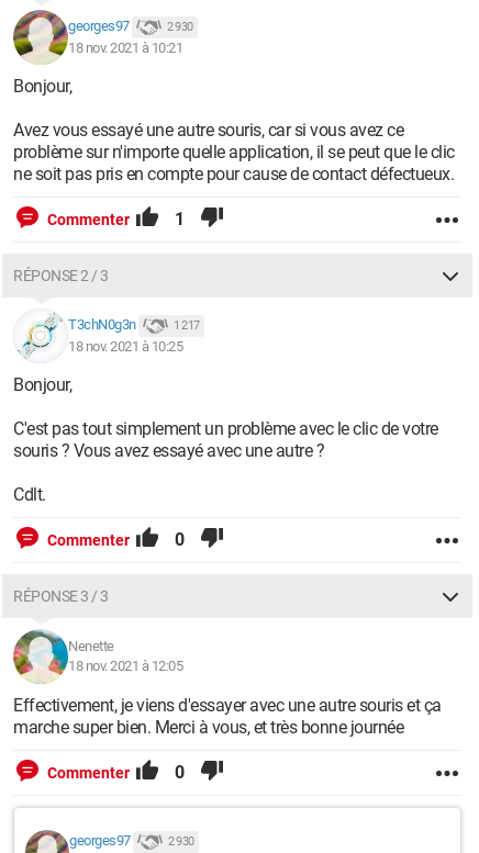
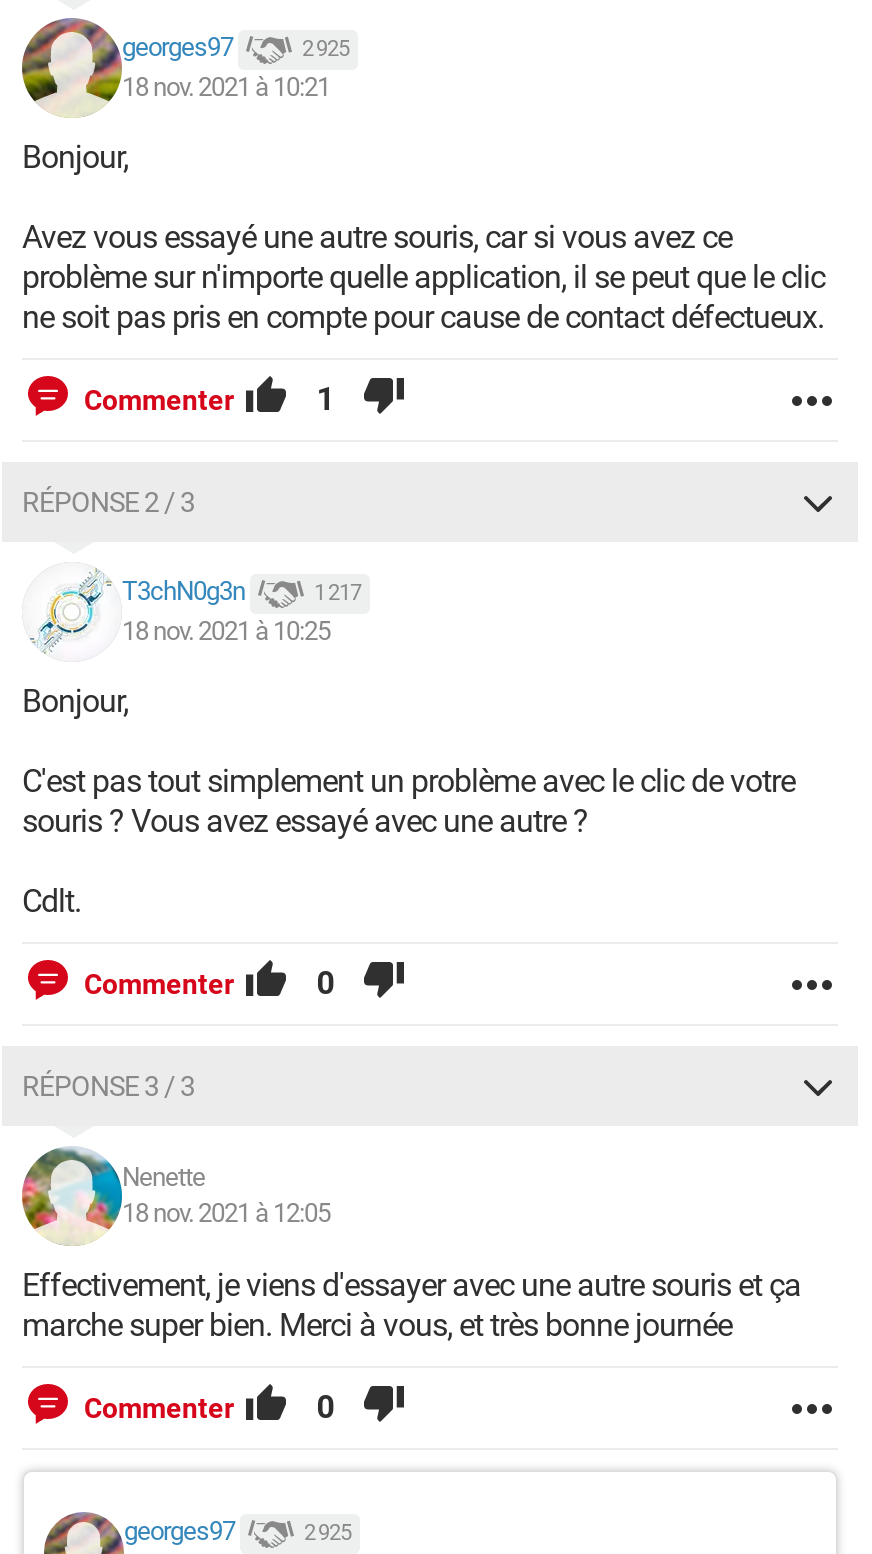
[167,20,193,34] 2 930 -> [302,36,349,62] 2 925
[168,834,194,848] 2 930 -> [304,1520,351,1546] 2 925

